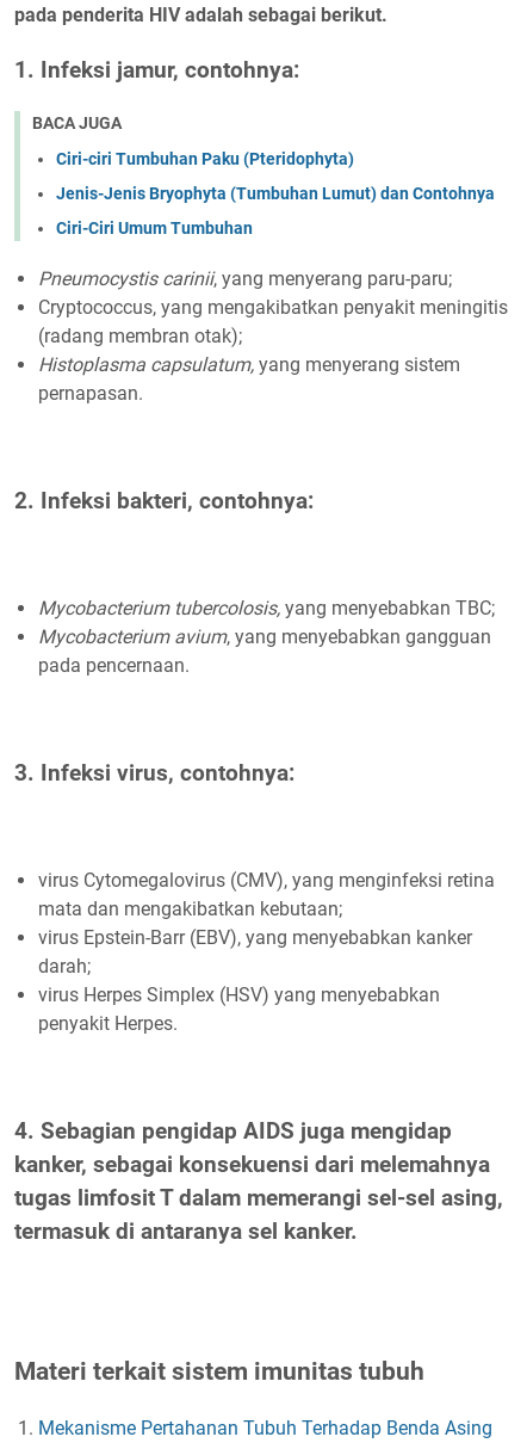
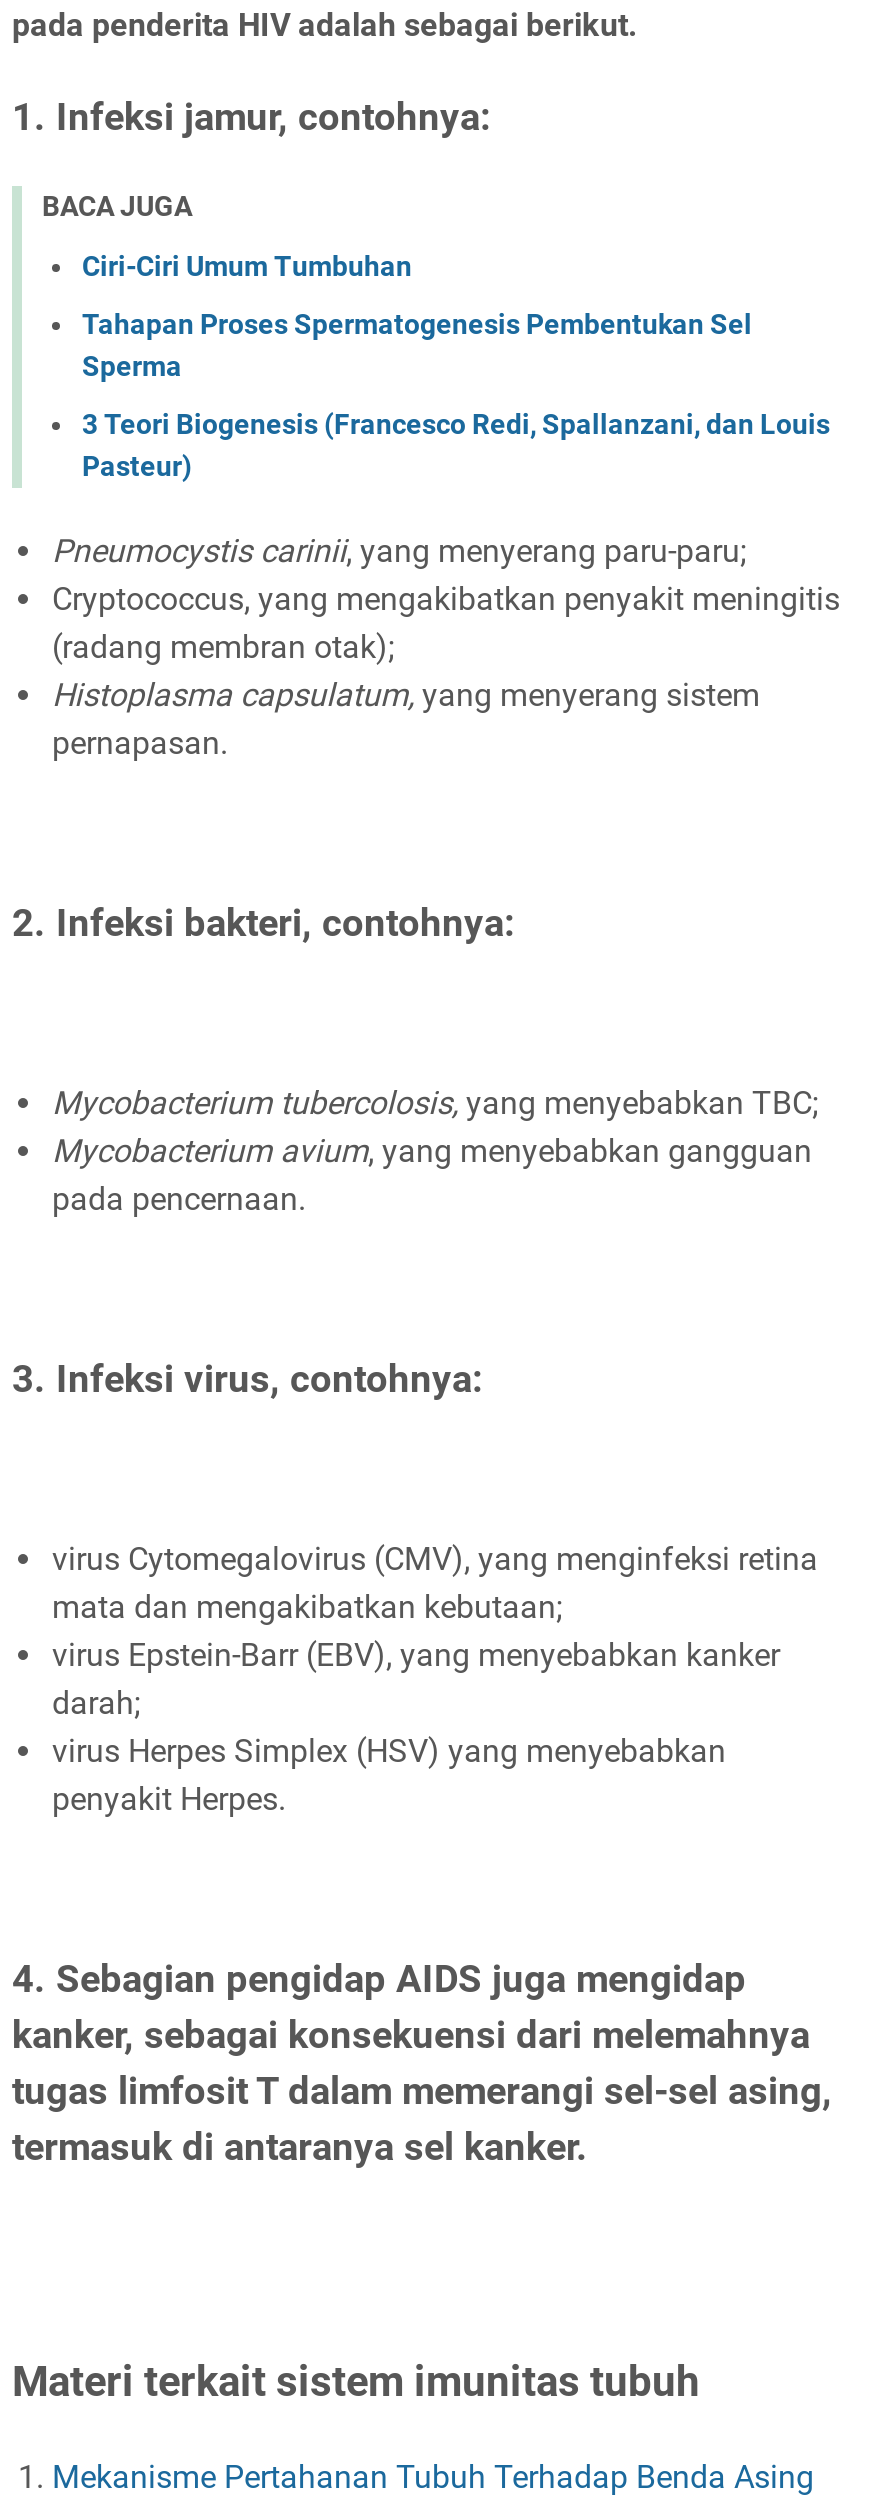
[56,150,495,203] Ciri-ciri Tumbuhan Paku (Pteridophyta) | Jenis-Jenis Bryophyta (Tumbuhan Lumut) dan Contohnya -> none
moved [56,219,253,238] -> [82,251,412,283]: Ciri-Ciri Umum Tumbuhan
none -> [82,309,830,483] Tahapan Proses Spermatogenesis Pembentukan Sel | Sperma | 3 Teori Biogenesis (Francesco Redi, Spallanzani, dan Louis | Pasteur)

